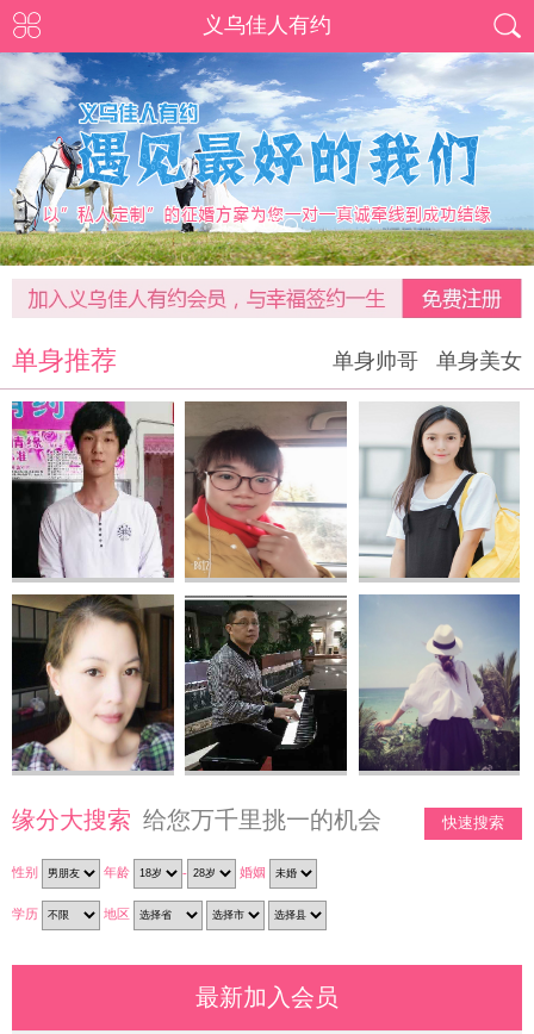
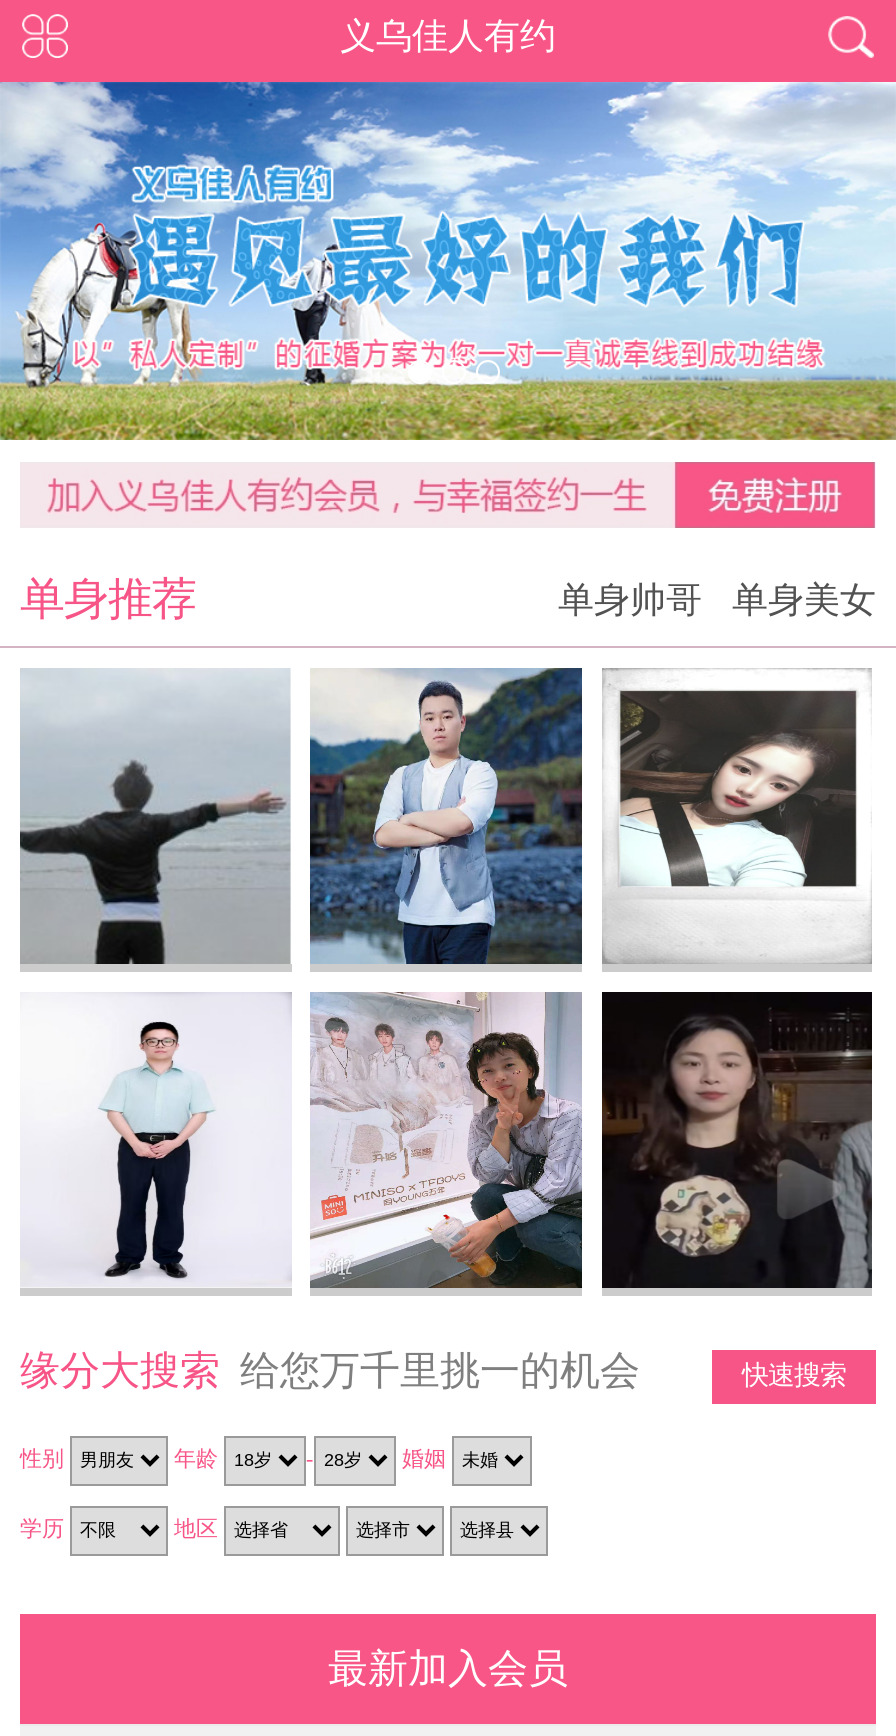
[11,400,175,579] [image] -> [20,668,292,966] [image]
[184,400,347,579] [image] -> [308,668,584,966] [image]
[359,404,521,579] [image] -> [602,672,872,964] [image]
[11,593,175,772] [image] -> [20,992,292,1288] [image]
[184,594,347,771] [image] -> [310,994,584,1288] [image]
[359,593,521,771] [image] -> [600,990,874,1288] [image]

